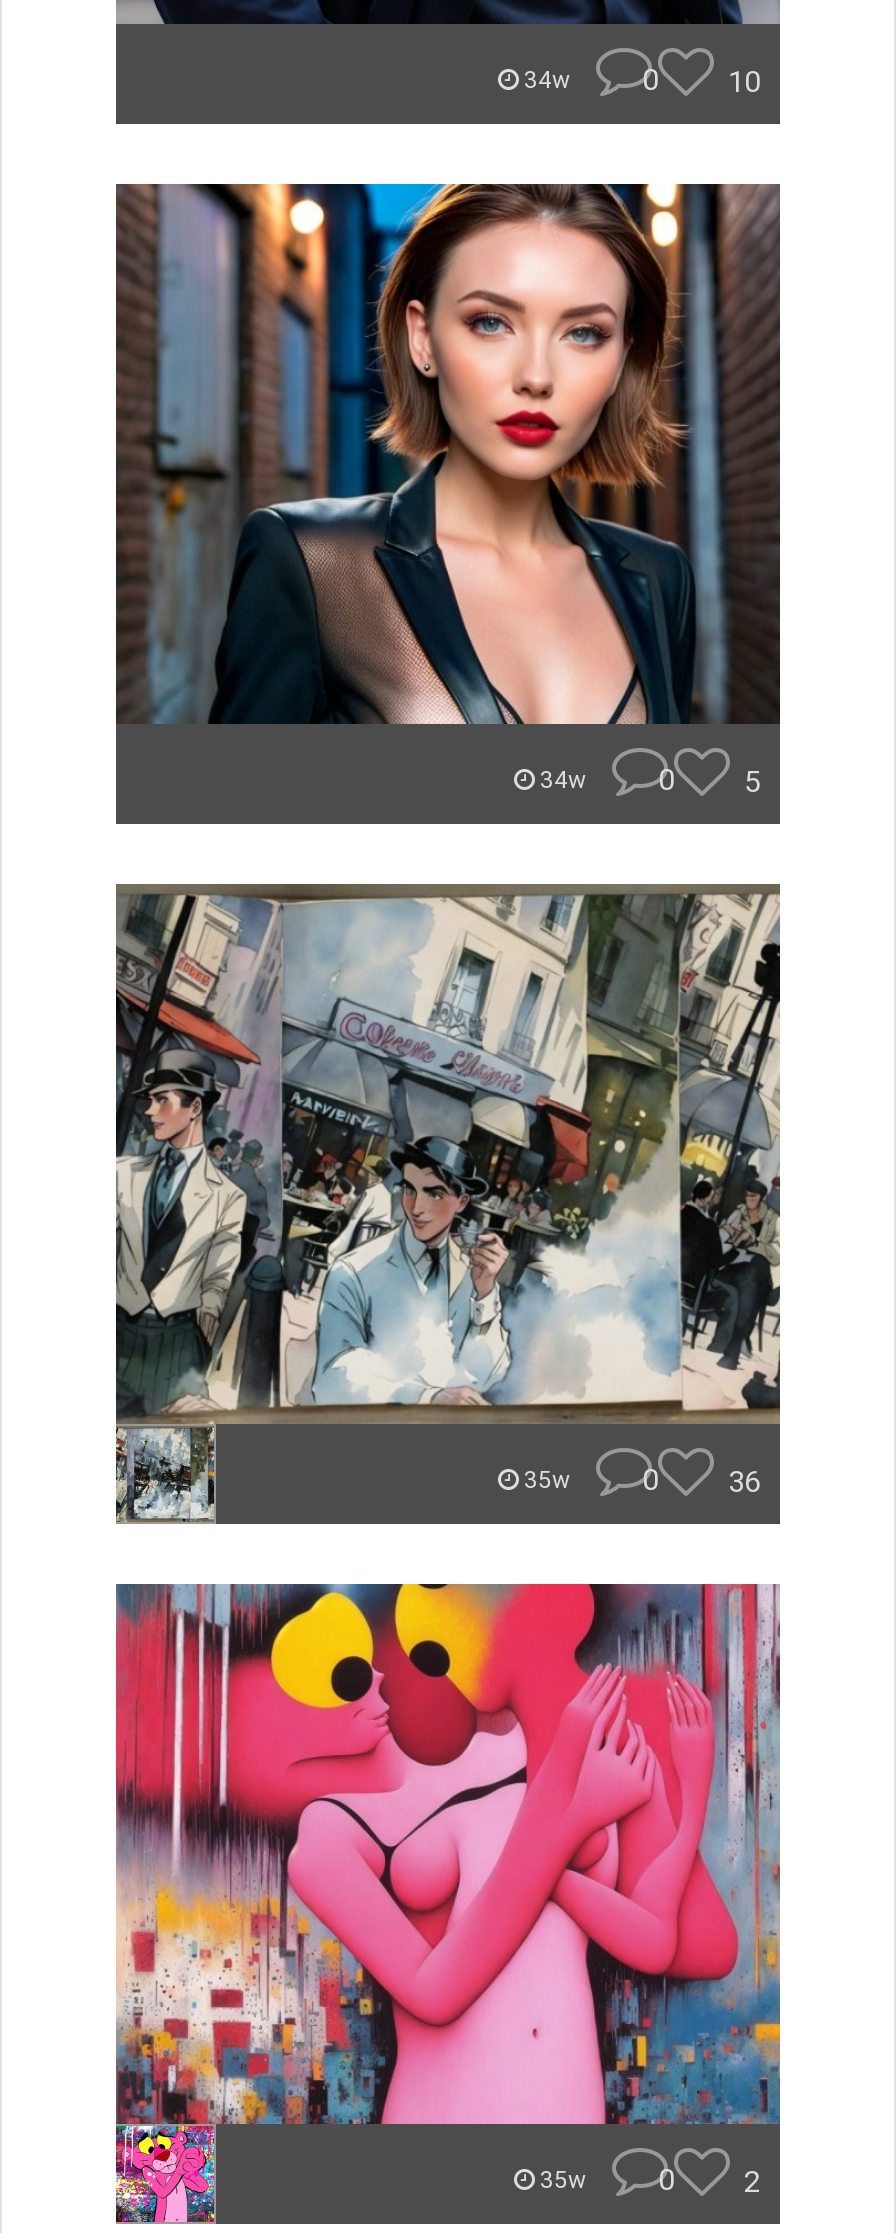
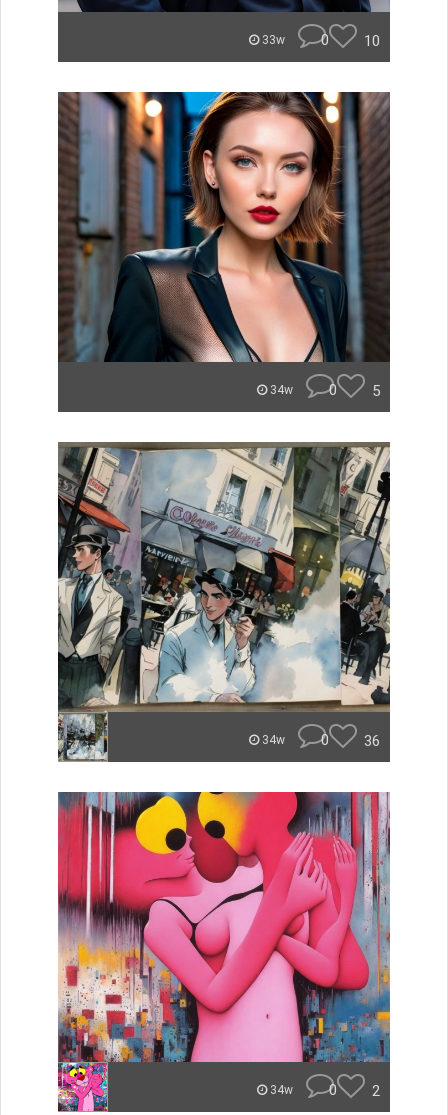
[518,66,576,94] 34w -> [259,33,288,47] 33w
[518,1466,576,1494] 35w -> [259,733,288,747] 34w
[534,2166,592,2194] 35w -> [267,1083,296,1097] 34w

